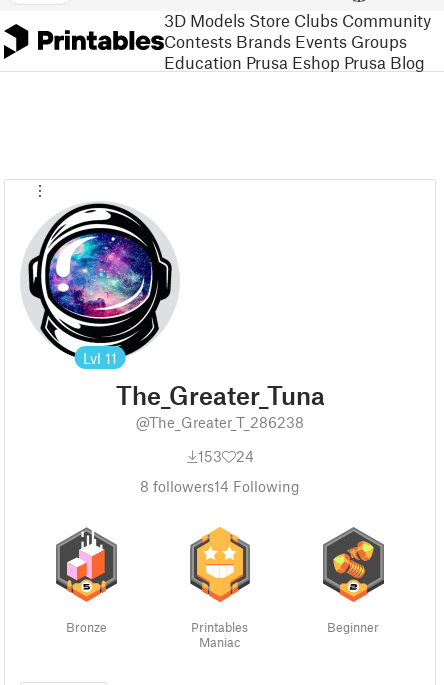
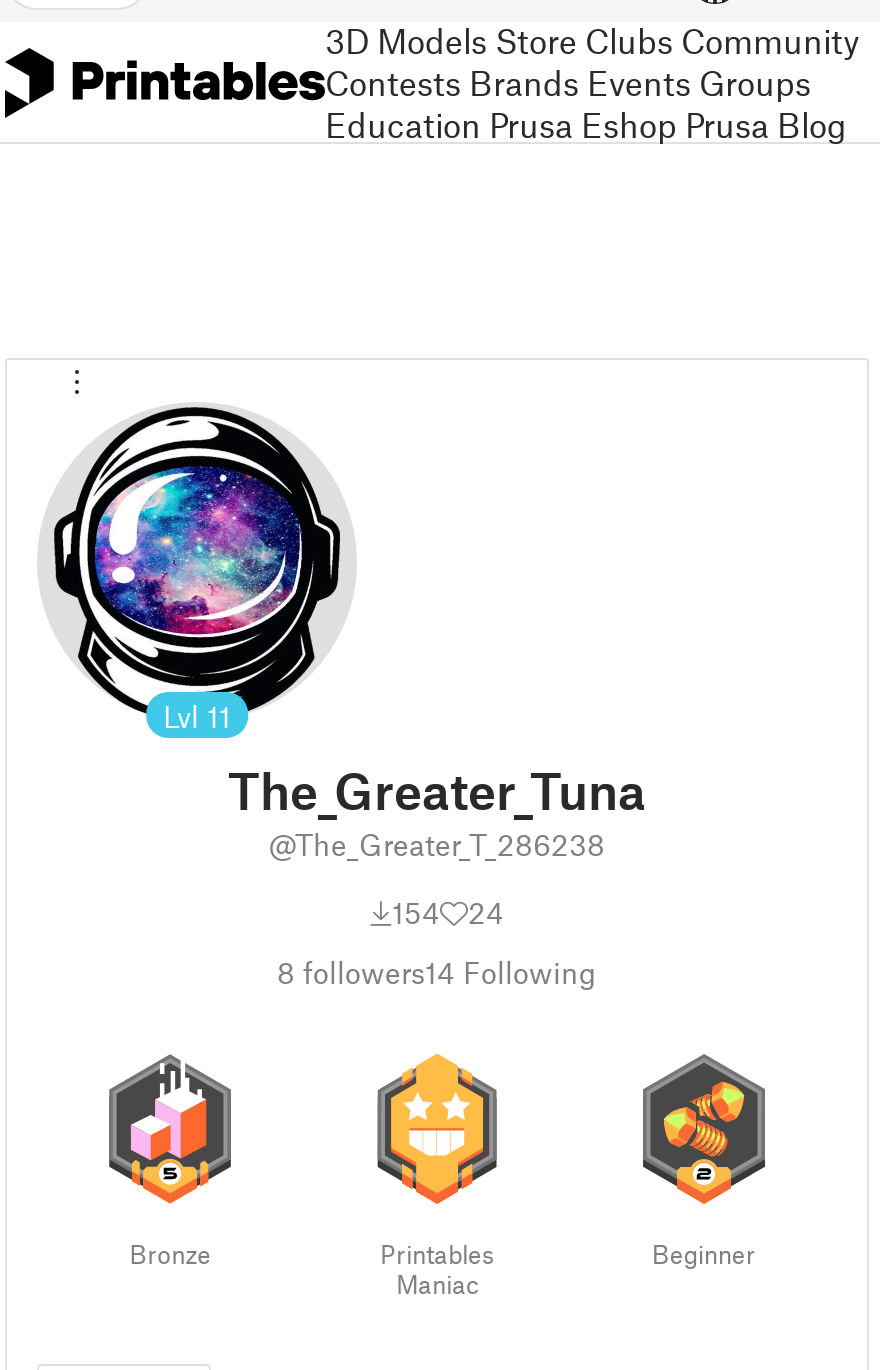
[197,447,253,465] 153 24 -> [392,894,504,930] 154 24

